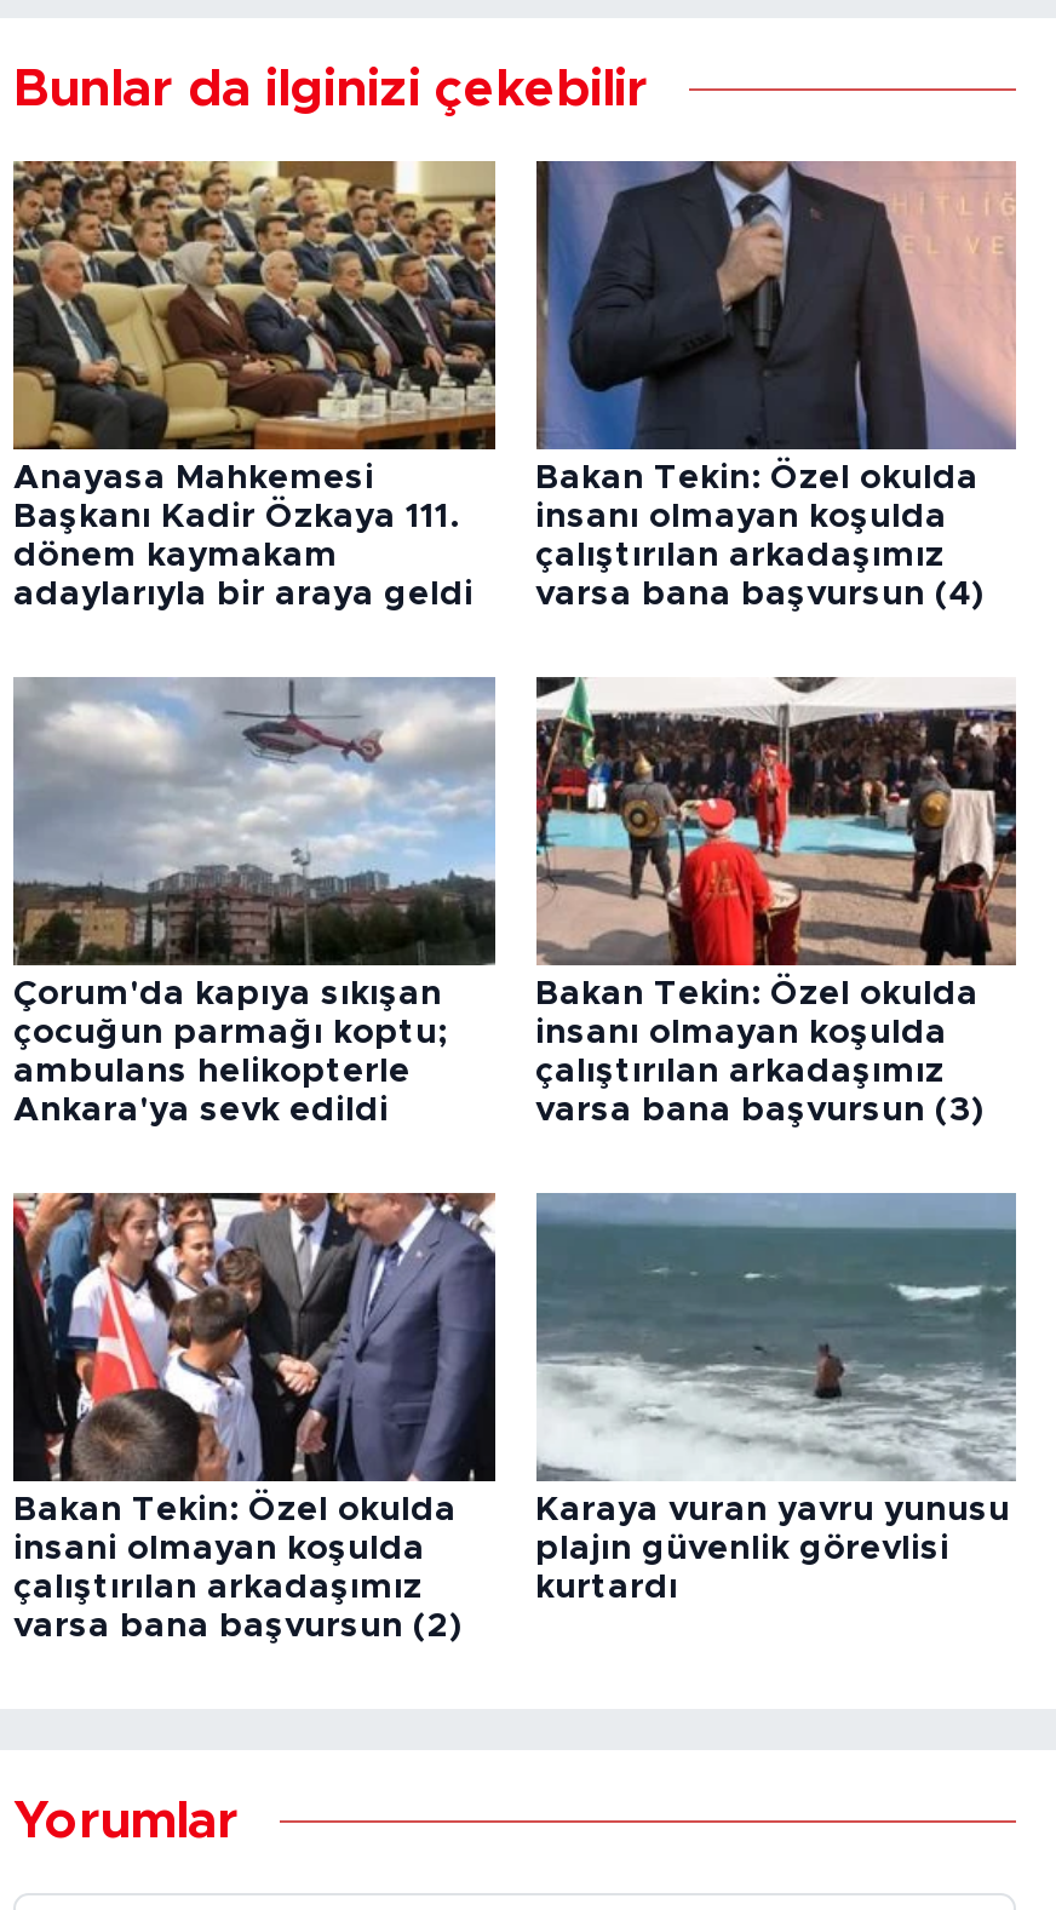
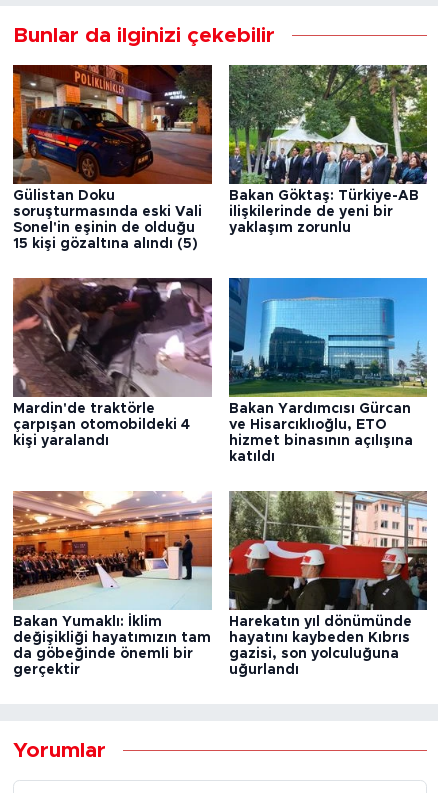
[11,159,498,613] [image] | Anayasa Mahkemesi | Başkanı Kadir Özkaya 111. | dönem kaymakam | adaylarıyla bir araya geldi -> [12,64,213,251] [image] | Gülistan Doku | soruşturmasında eski Vali | Sonel'in eşinin de olduğu | 15 kişi gözaltına alındı (5)
[535,161,1016,613] [image] | Bakan Tekin: Özel okulda | insanı olmayan koşulda | çalıştırılan arkadaşımız | varsa bana başvursun (4) -> [228,65,428,235] [image] | Bakan Göktaş: Türkiye-AB | ilişkilerinde de yeni bir | yaklaşım zorunlu
[11,677,495,1128] [image] | Çorum'da kapıya sıkışan | çocuğun parmağı koptu; | ambulans helikopterle | Ankara'ya sevk edildi -> [12,277,213,448] [image] | Mardin'de traktörle | çarpışan otomobildeki 4 | kişi yaralandı
[534,675,1018,1128] [image] | Bakan Tekin: Özel okulda | insanı olmayan koşulda | çalıştırılan arkadaşımız | varsa bana başvursun (3) -> [228,277,428,464] [image] | Bakan Yardımcısı Gürcan | ve Hisarcıklıoğlu, ETO | hizmet binasının açılışına | katıldı
[11,1191,498,1644] [image] | Bakan Tekin: Özel okulda | insani olmayan koşulda | çalıştırılan arkadaşımız | varsa bana başvursun (2) -> [12,490,213,677] [image] | Bakan Yumaklı: İklim | değişikliği hayatımızın tam | da göbeğinde önemli bir | gerçektir
[535,1191,1018,1605] [image] | Karaya vuran yavru yunusu | plajın güvenlik görevlisi | kurtardı -> [228,490,428,677] [image] | Harekatın yıl dönümünde | hayatını kaybeden Kıbrıs | gazisi, son yolculuğuna | uğurlandı

